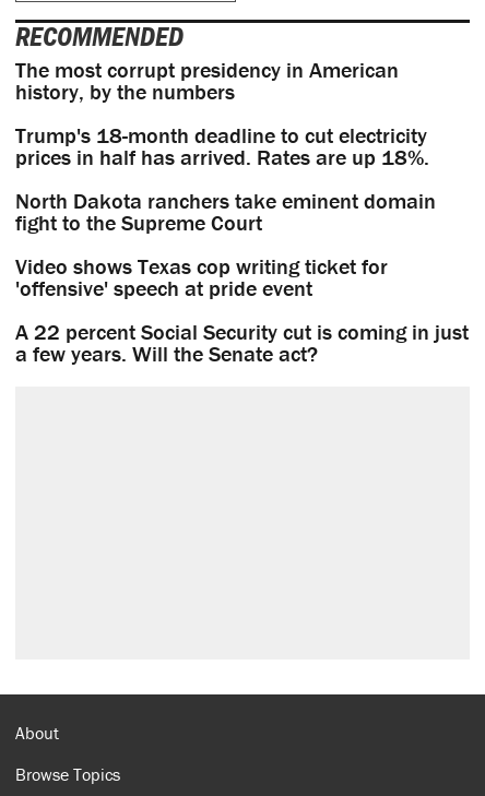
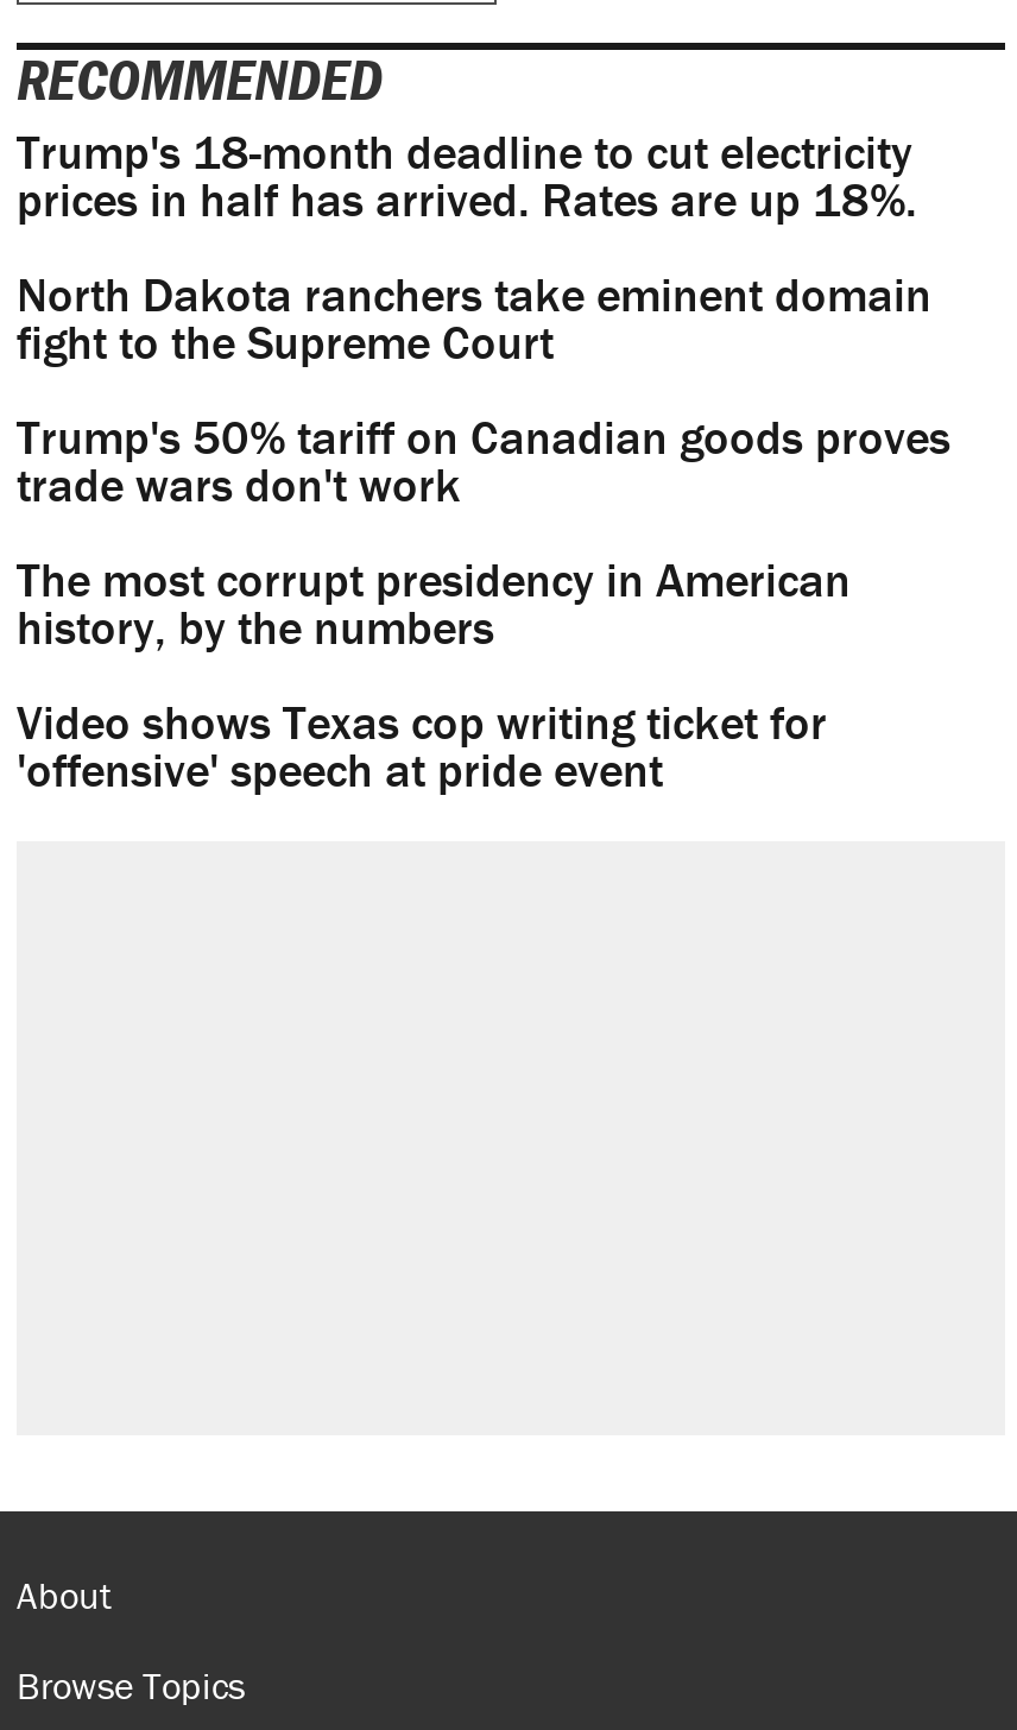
moved [15,56,399,105] -> [17,549,851,656]: The most corrupt presidency in American | history, by the numbers
moved [15,121,436,236] -> [17,121,931,370]: Trump's 18-month deadline to cut electricity | prices in half has arrived. Rates are up 18%. | North Dakota ranchers take eminent domain | fight to the Supreme Court
none -> [17,406,950,513] Trump's 50% tariff on Canadian goods proves | trade wars don't work
moved [15,252,388,301] -> [17,691,827,798]: Video shows Texas cop writing ticket for | 'offensive' speech at pride event
[15,318,469,367] A 22 percent Social Security cut is coming in just | a few years. Will the Senate act? -> none

